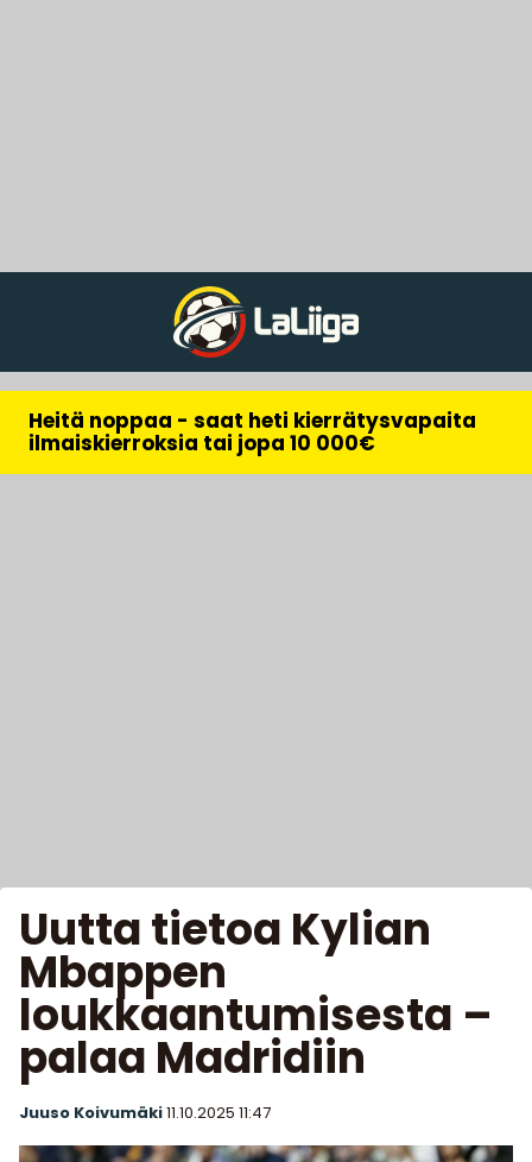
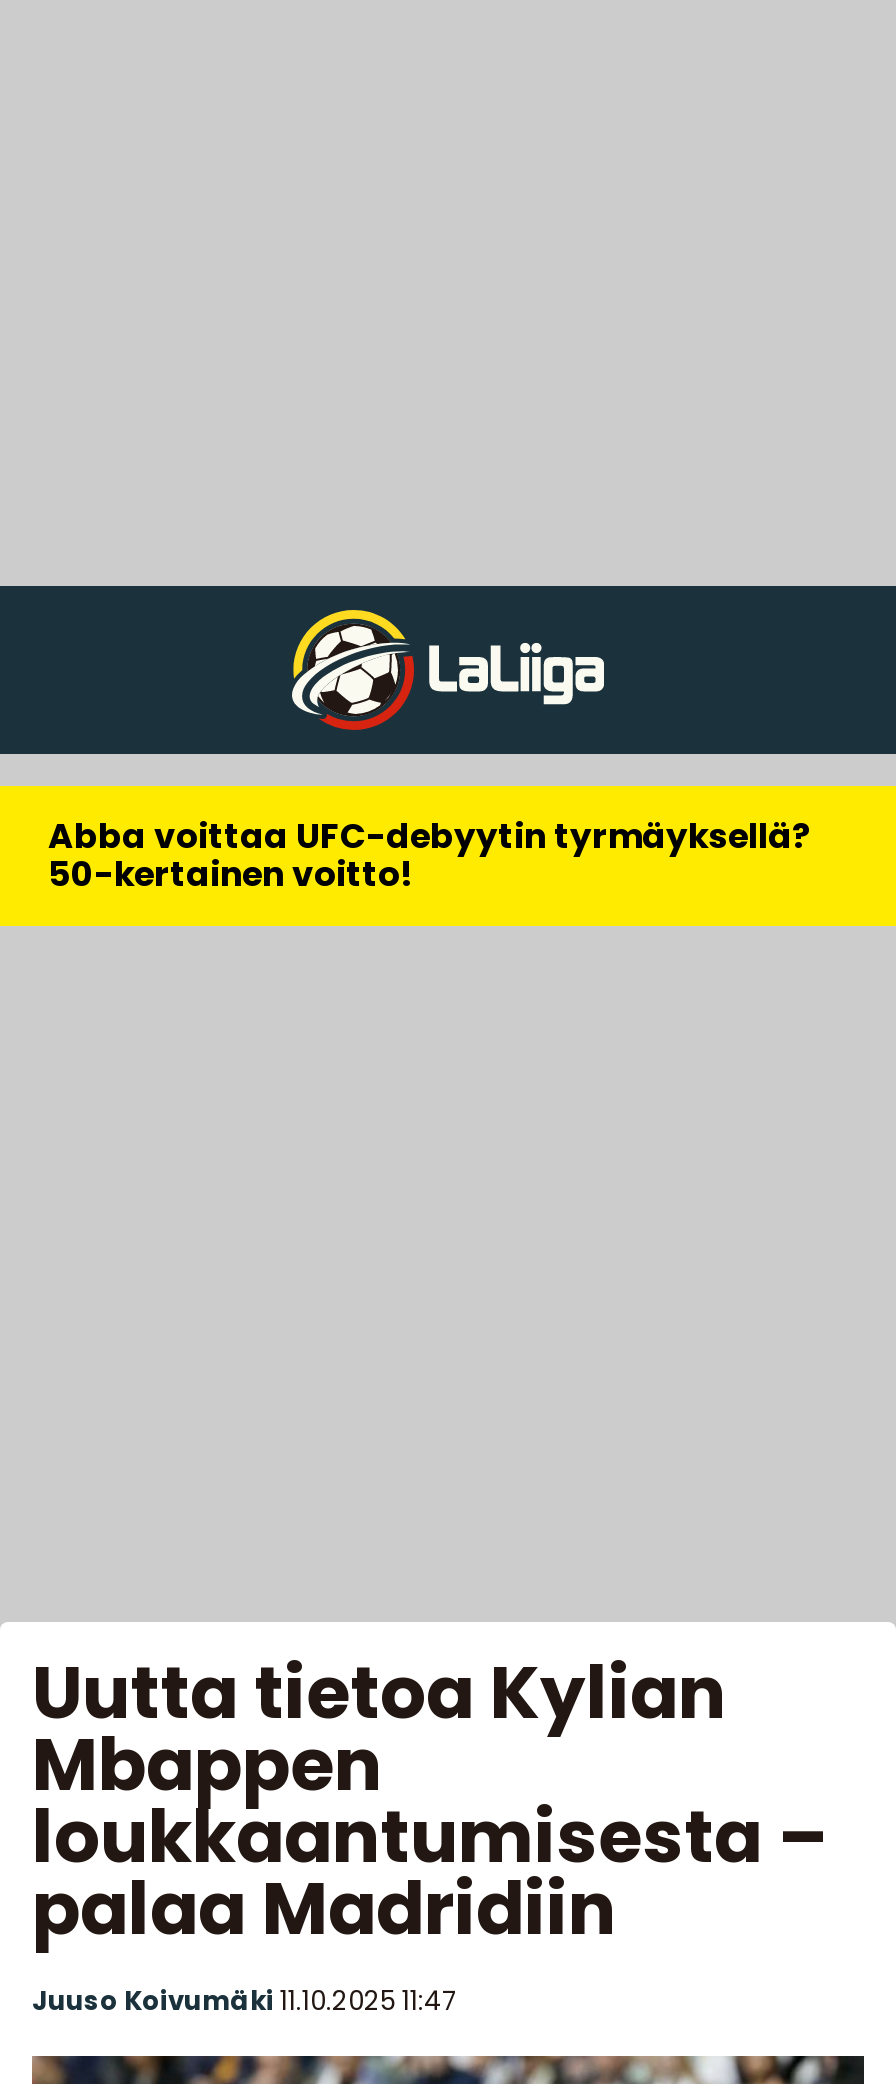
[28,406,476,457] Heitä noppaa - saat heti kierrätysvapaita | ilmaiskierroksia tai jopa 10 000€ -> [48,812,812,898] Abba voittaa UFC-debyytin tyrmäyksellä? | 50-kertainen voitto!

